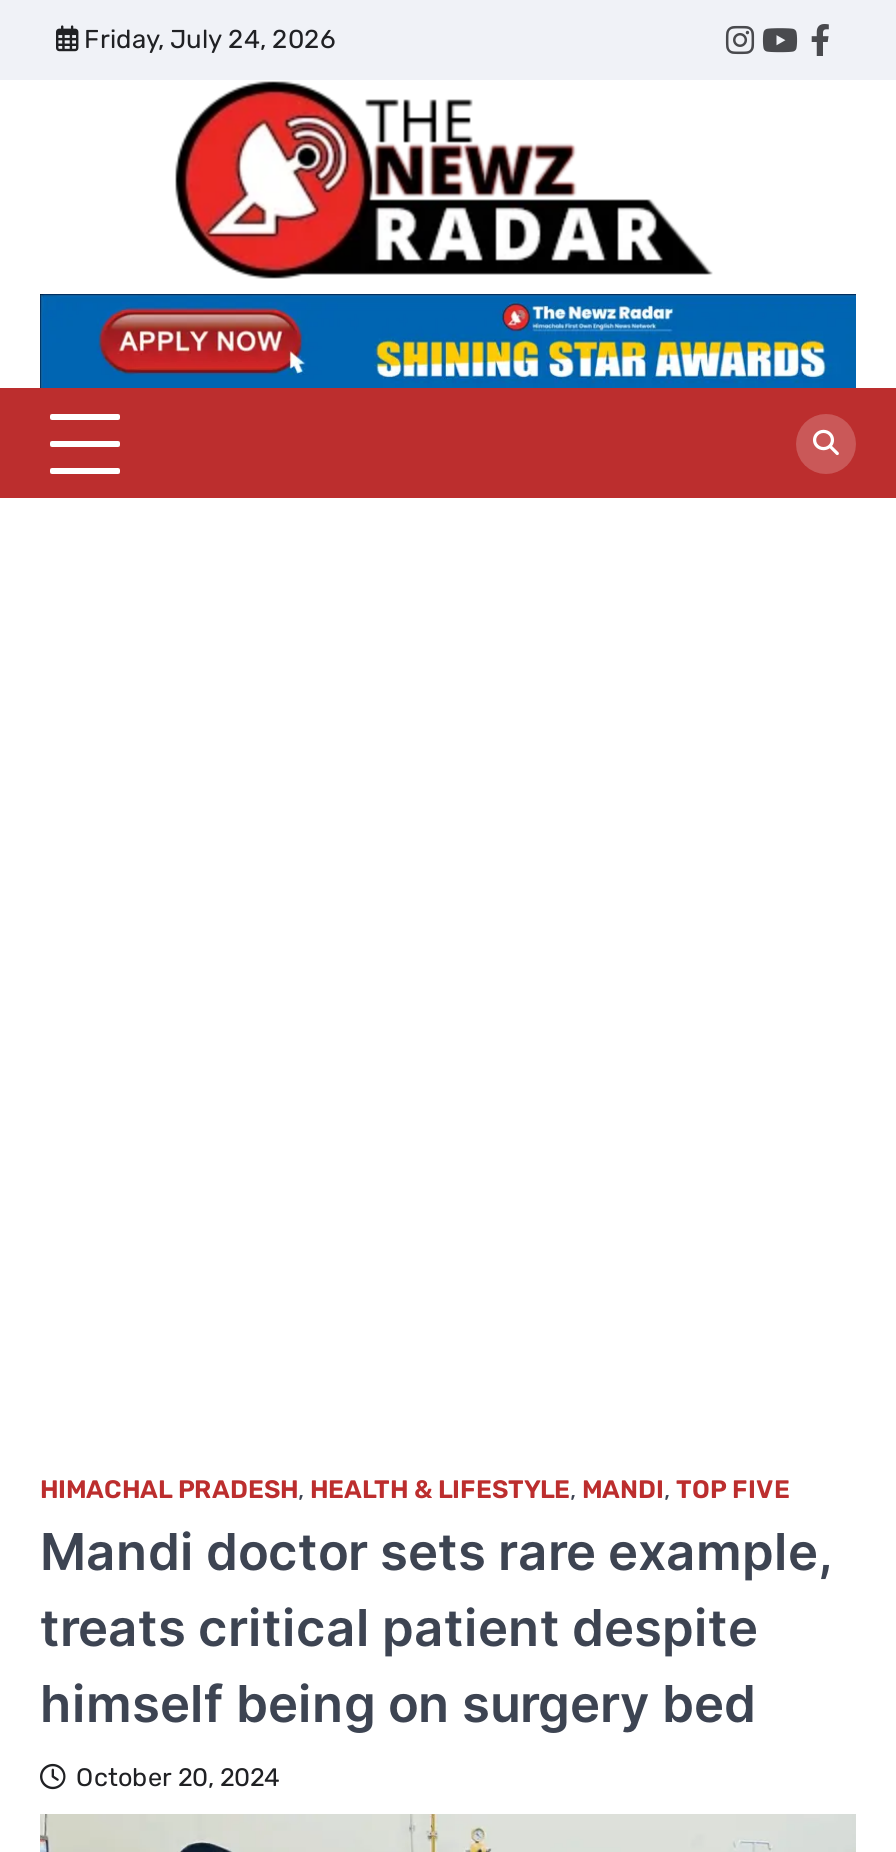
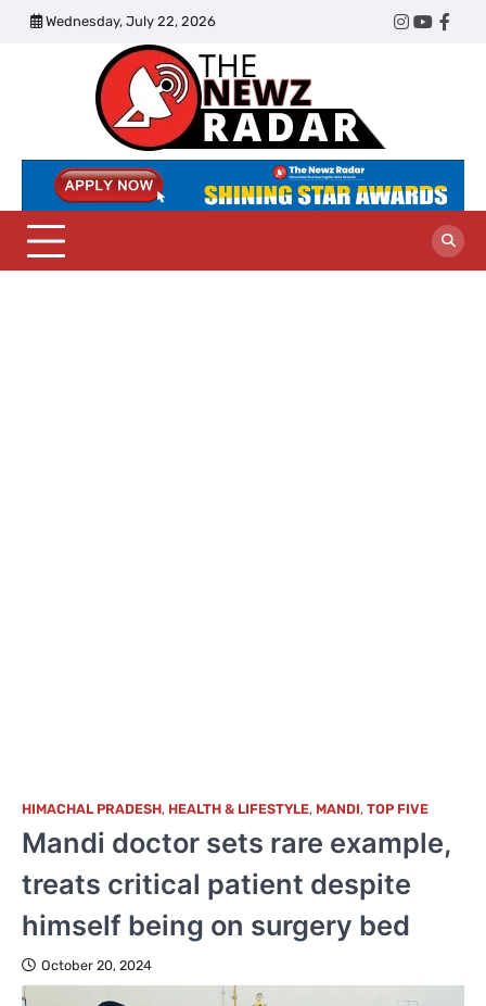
[84,24,336,54] Friday, July 24, 2026 -> [46,13,216,29] Wednesday, July 22, 2026

